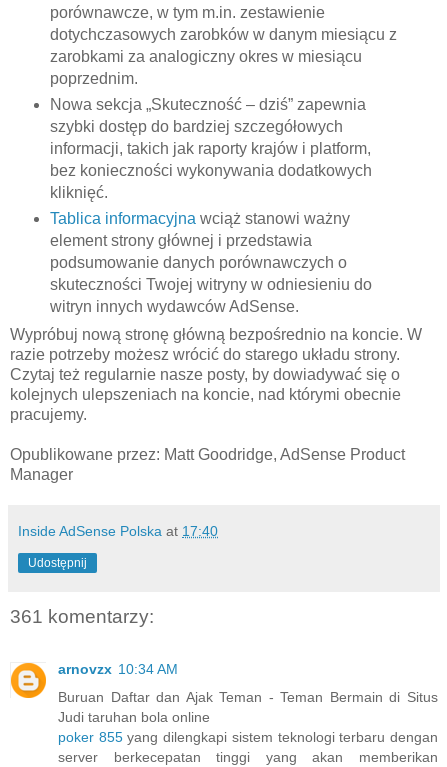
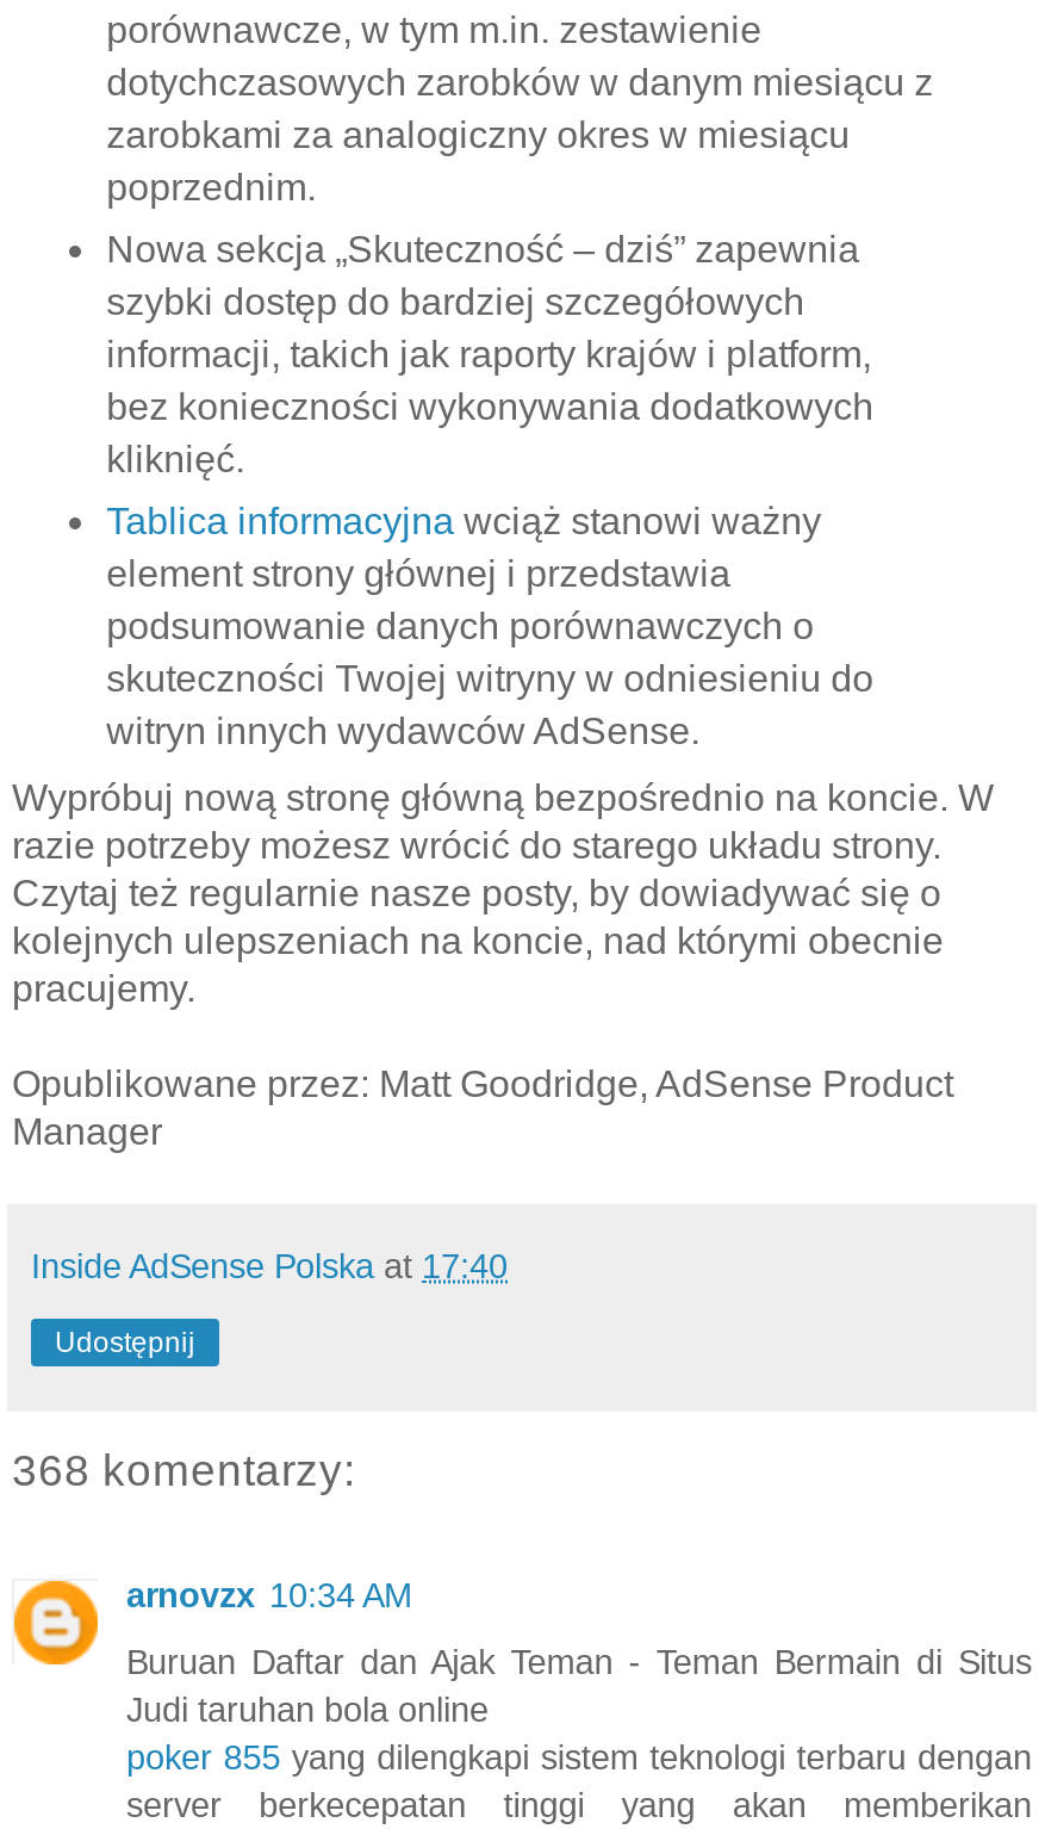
[10,606,154,627] 361 komentarzy: -> [12,1446,355,1496] 368 komentarzy:

